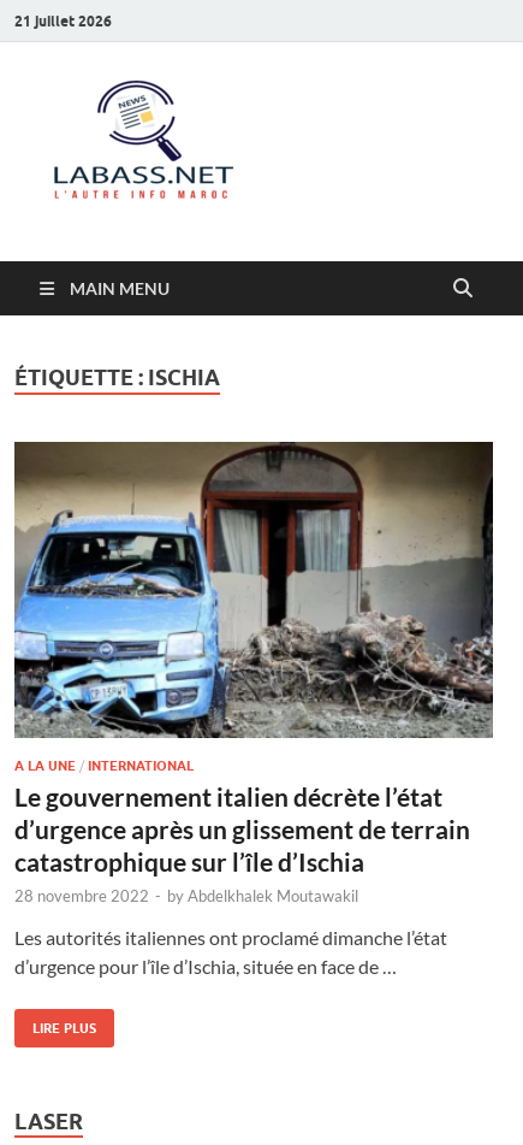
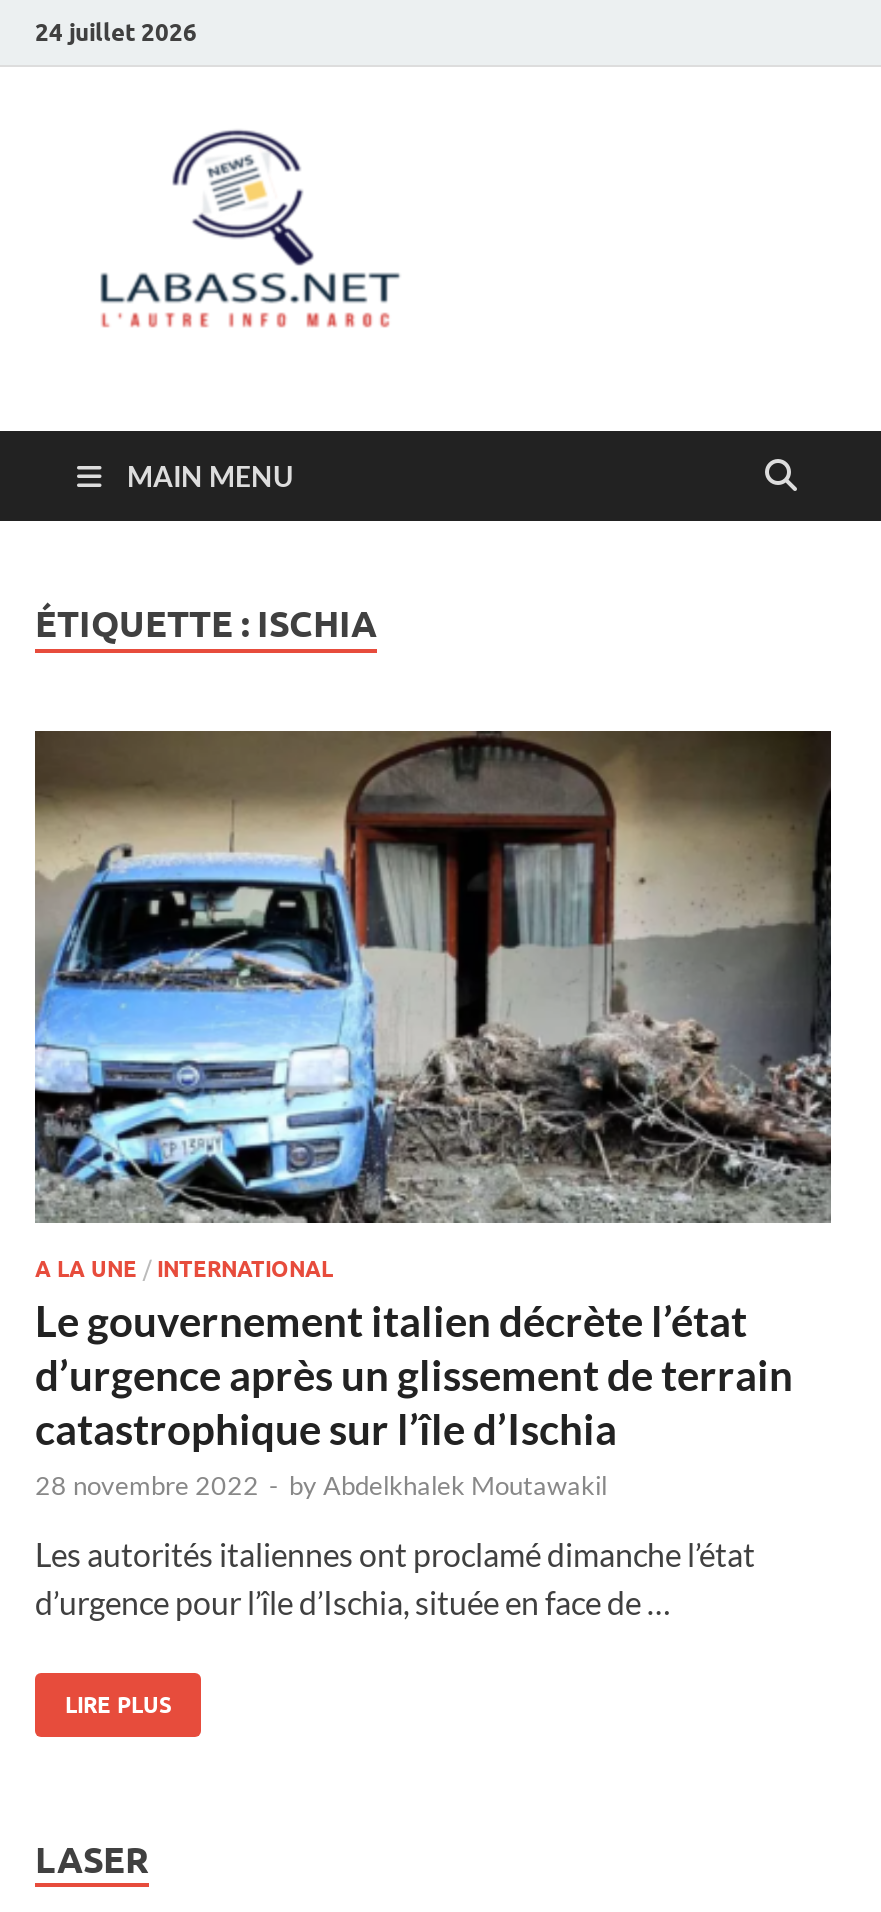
[14,11,112,29] 21 juillet 2026 -> [35,16,197,46] 24 juillet 2026

